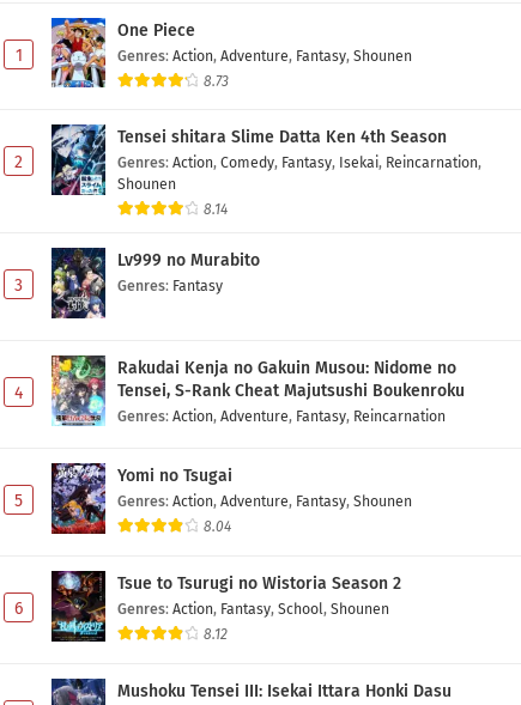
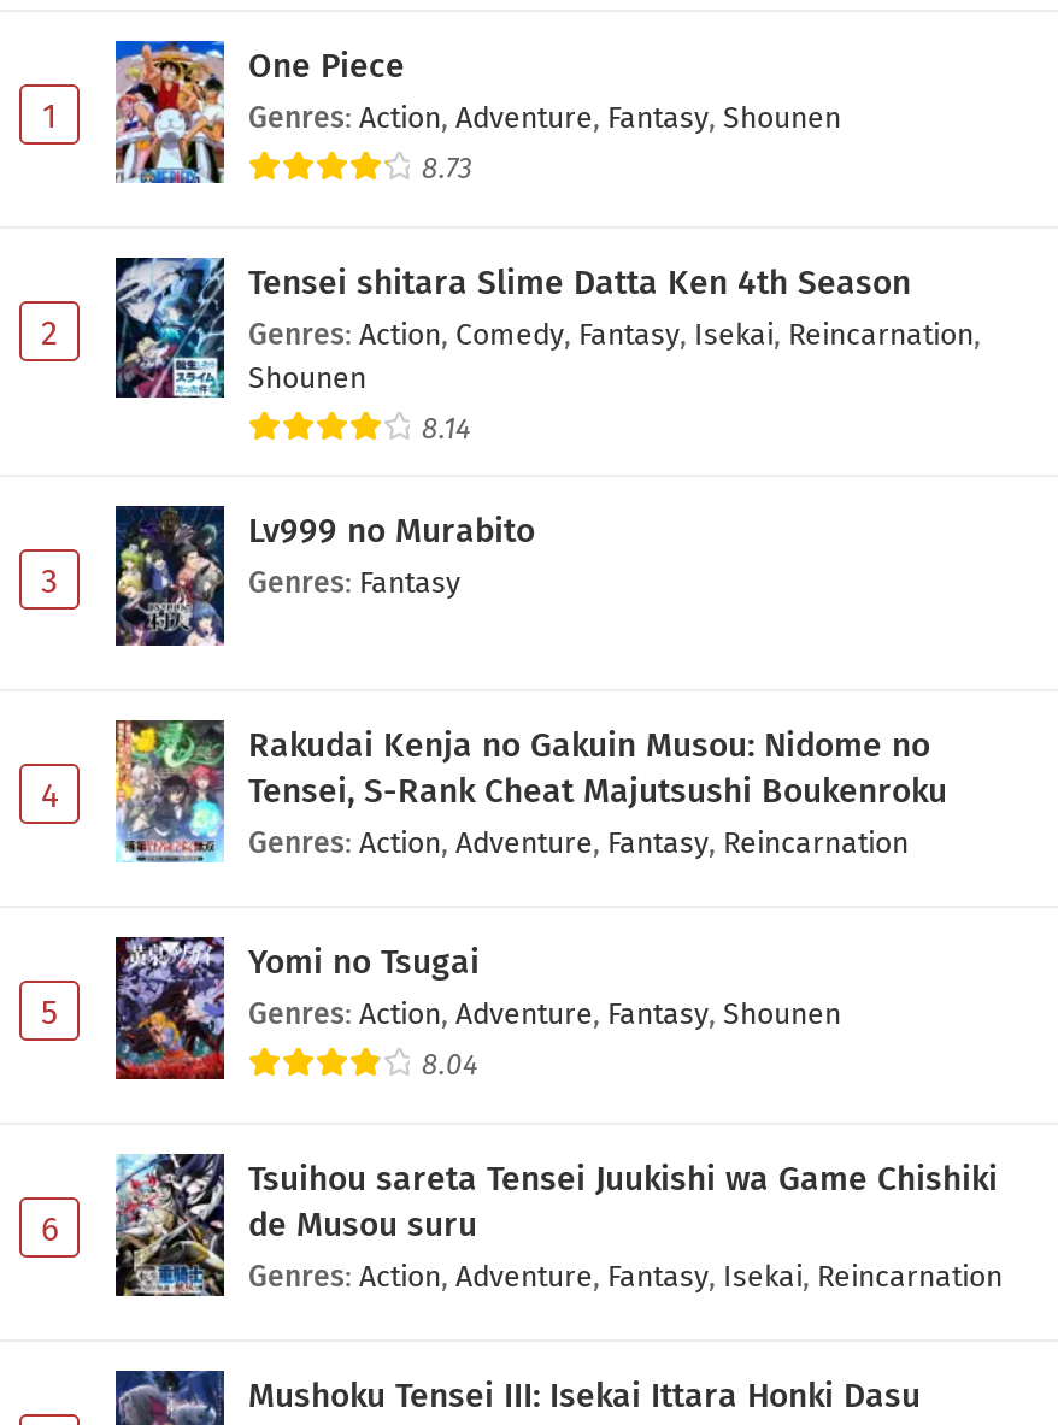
[50,570,401,643] [image] | Tsue to Tsurugi no Wistoria Season 2 | Genres: Action, Fantasy, School, Shounen | 8.12 -> [113,1152,1003,1299] [image] | Tsuihou sareta Tensei Juukishi wa Game Chishiki | de Musou suru | Genres: Action, Adventure, Fantasy, Isekai, Reincarnation

